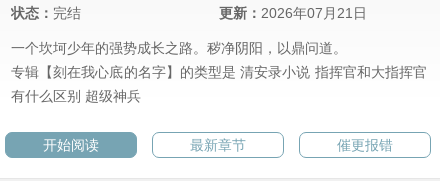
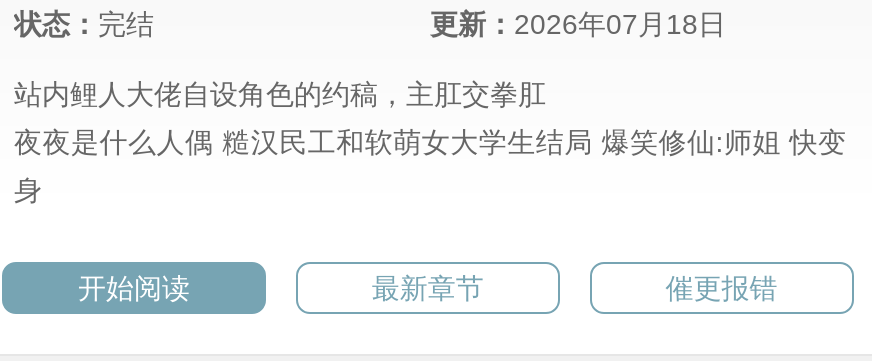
[219,5,367,21] 更新：2026年07月21日 -> [430,9,726,41] 更新：2026年07月18日
[11,40,347,56] 一个坎坷少年的强势成长之路。秽净阴阳，以鼎问道。 -> [14,79,546,111] 站内鲤人大佬自设角色的约稿，主肛交拳肛
[11,64,427,80] 专辑【刻在我心底的名字】的类型是 清安录小说 指挥官和大指挥官 -> [14,127,846,159] 夜夜是什么人偶 糙汉民工和软萌女大学生结局 爆笑修仙:师姐 快变
[11,88,141,104] 有什么区别 超级神兵 -> [14,175,42,207] 身

